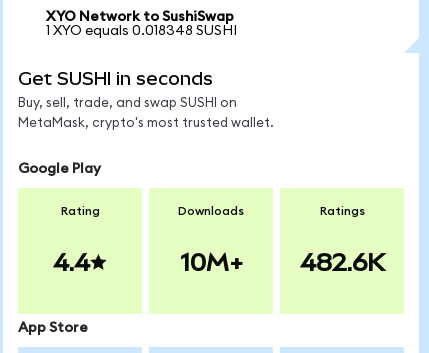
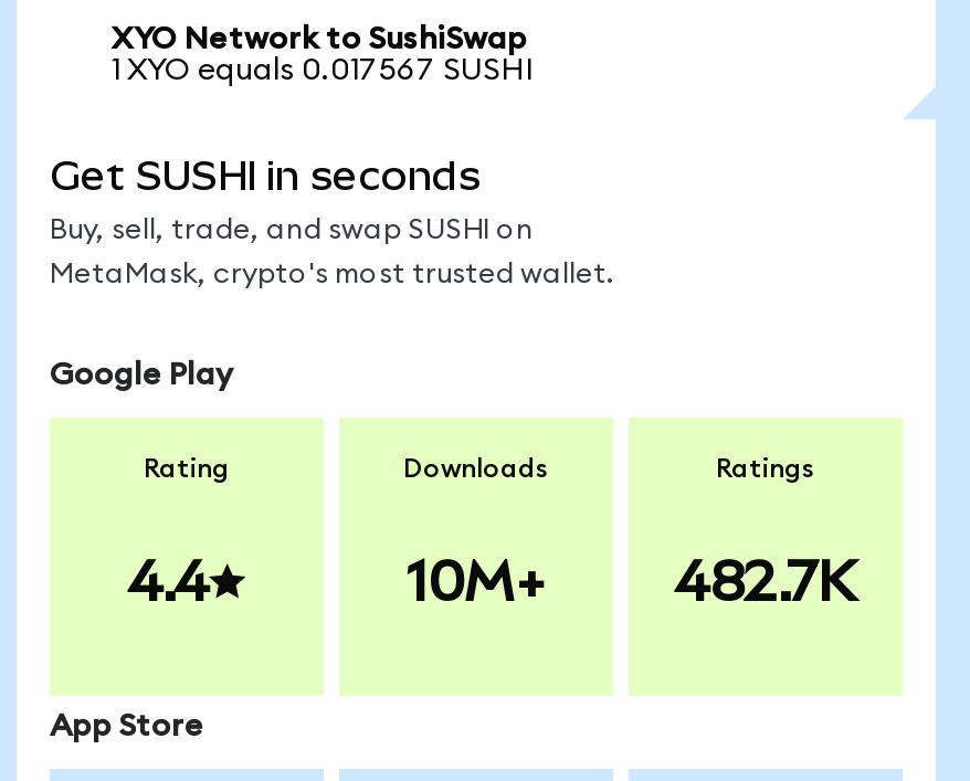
[46,24,237,38] 1 XYO equals 0.018348 SUSHI -> [112,55,534,86] 1 XYO equals 0.017567 SUSHI
[299,248,384,276] 482.6K -> [674,550,857,612] 482.7K

